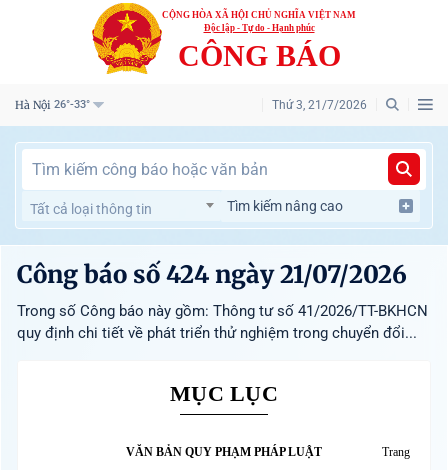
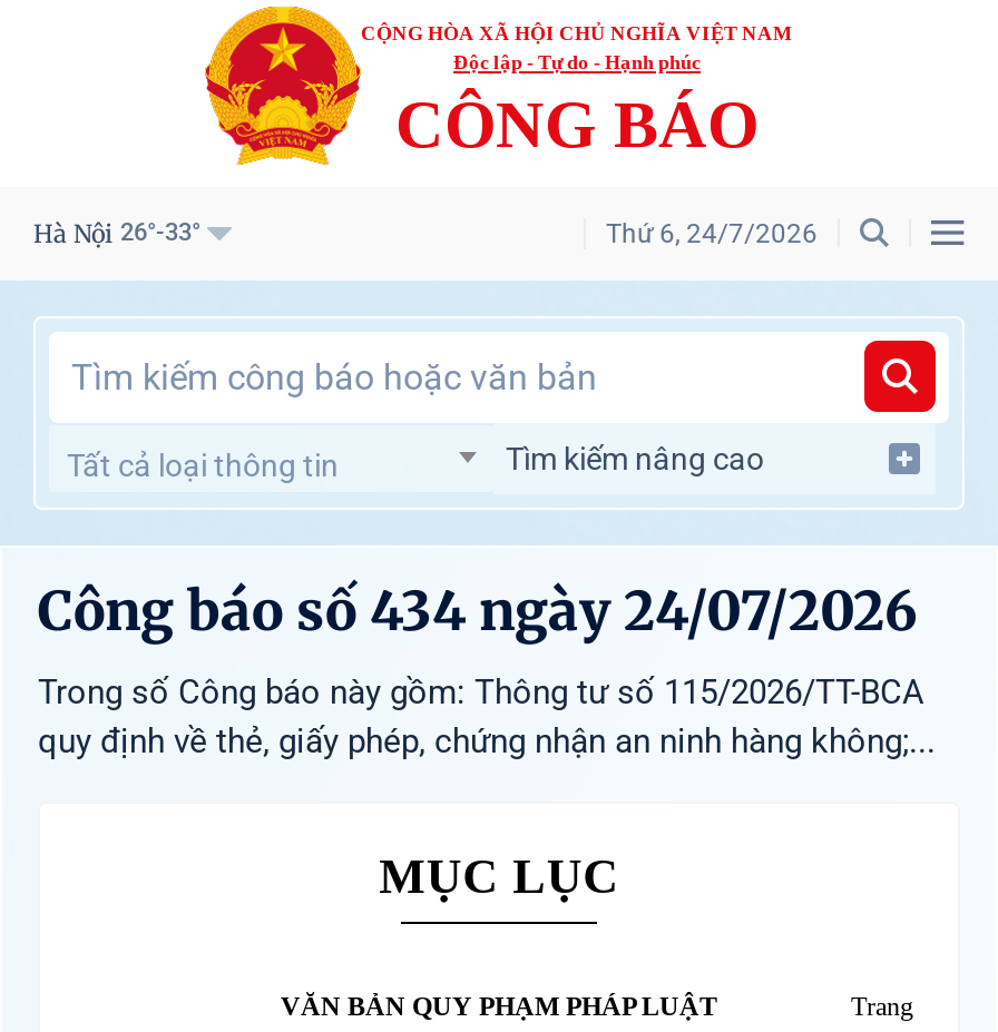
[272,97,367,111] Thứ 3, 21/7/2026 -> [606,217,818,248] Thứ 6, 24/7/2026
[17,258,407,289] Công báo số 424 ngày 21/07/2026 -> [38,576,918,645] Công báo số 434 ngày 24/07/2026
[17,301,428,319] Trong số Công báo này gồm: Thông tư số 41/2026/TT-BKHCN -> [38,671,924,711] Trong số Công báo này gồm: Thông tư số 115/2026/TT-BCA
[17,323,417,341] quy định chi tiết về phát triển thử nghiệm trong chuyển đổi... -> [38,720,936,760] quy định về thẻ, giấy phép, chứng nhận an ninh hàng không;...

